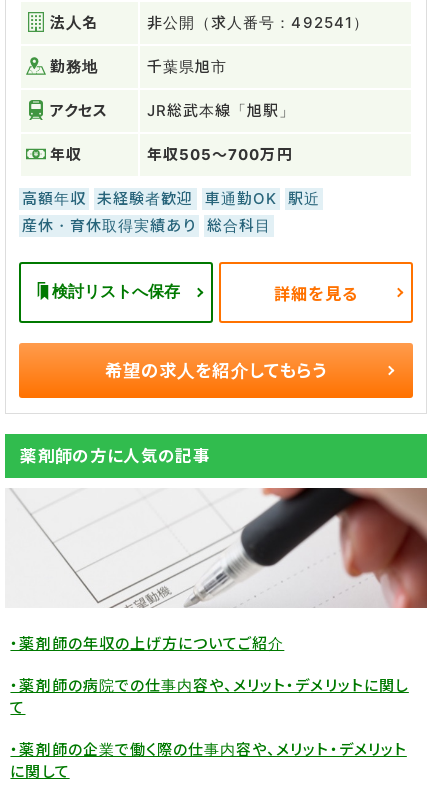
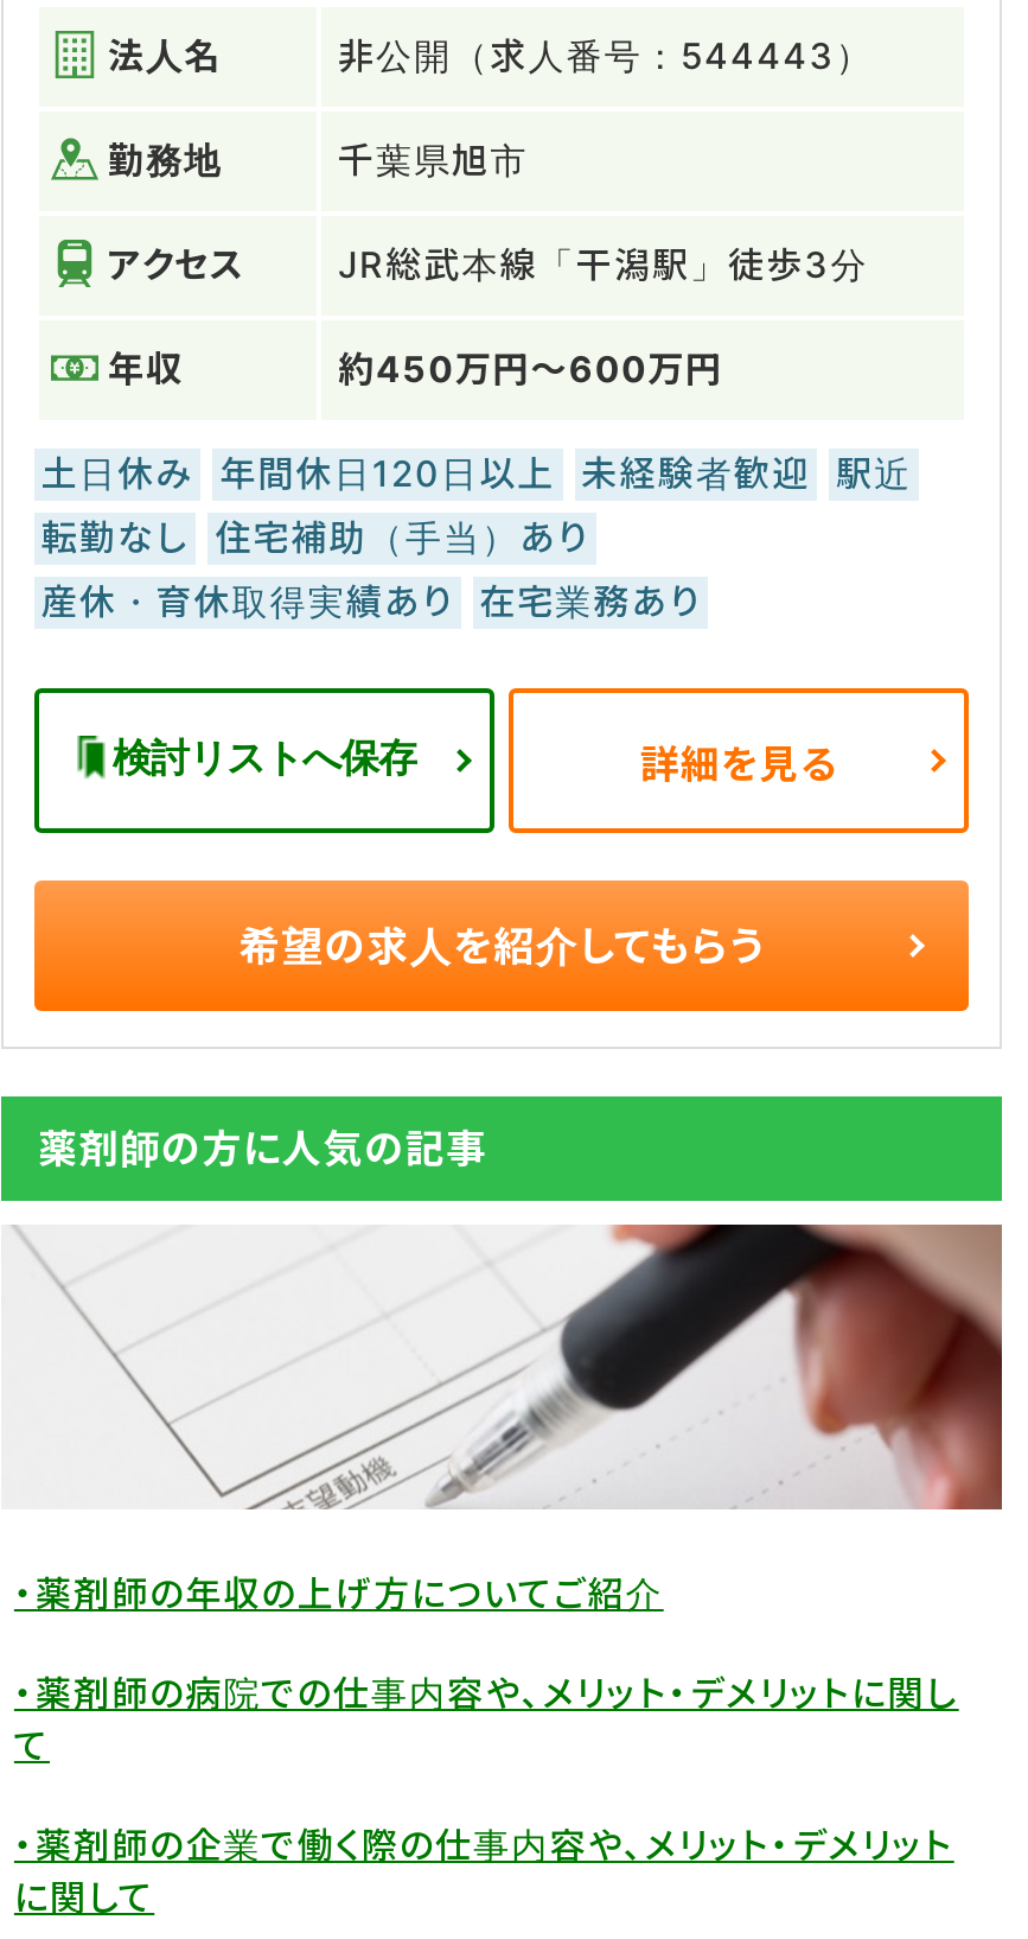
[147,13,369,32] 非公開（求人番号：492541） -> [338,34,873,79] 非公開（求人番号：544443）
[147,101,295,120] JR総武本線「旭駅」 -> [338,243,869,288] JR総武本線「干潟駅」徒歩3分
[147,145,293,164] 年収505～700万円 -> [338,347,724,392] 約450万円～600万円
[22,189,320,235] 高額年収 未経験者歓迎 車通勤OK 駅近 | 産休・育休取得実績あり 総合科目 -> [41,452,912,625] 土日休み 年間休日120日以上 未経験者歓迎 駅近 | 転勤なし 住宅補助（手当）あり | 産休・育休取得実績あり 在宅業務あり

